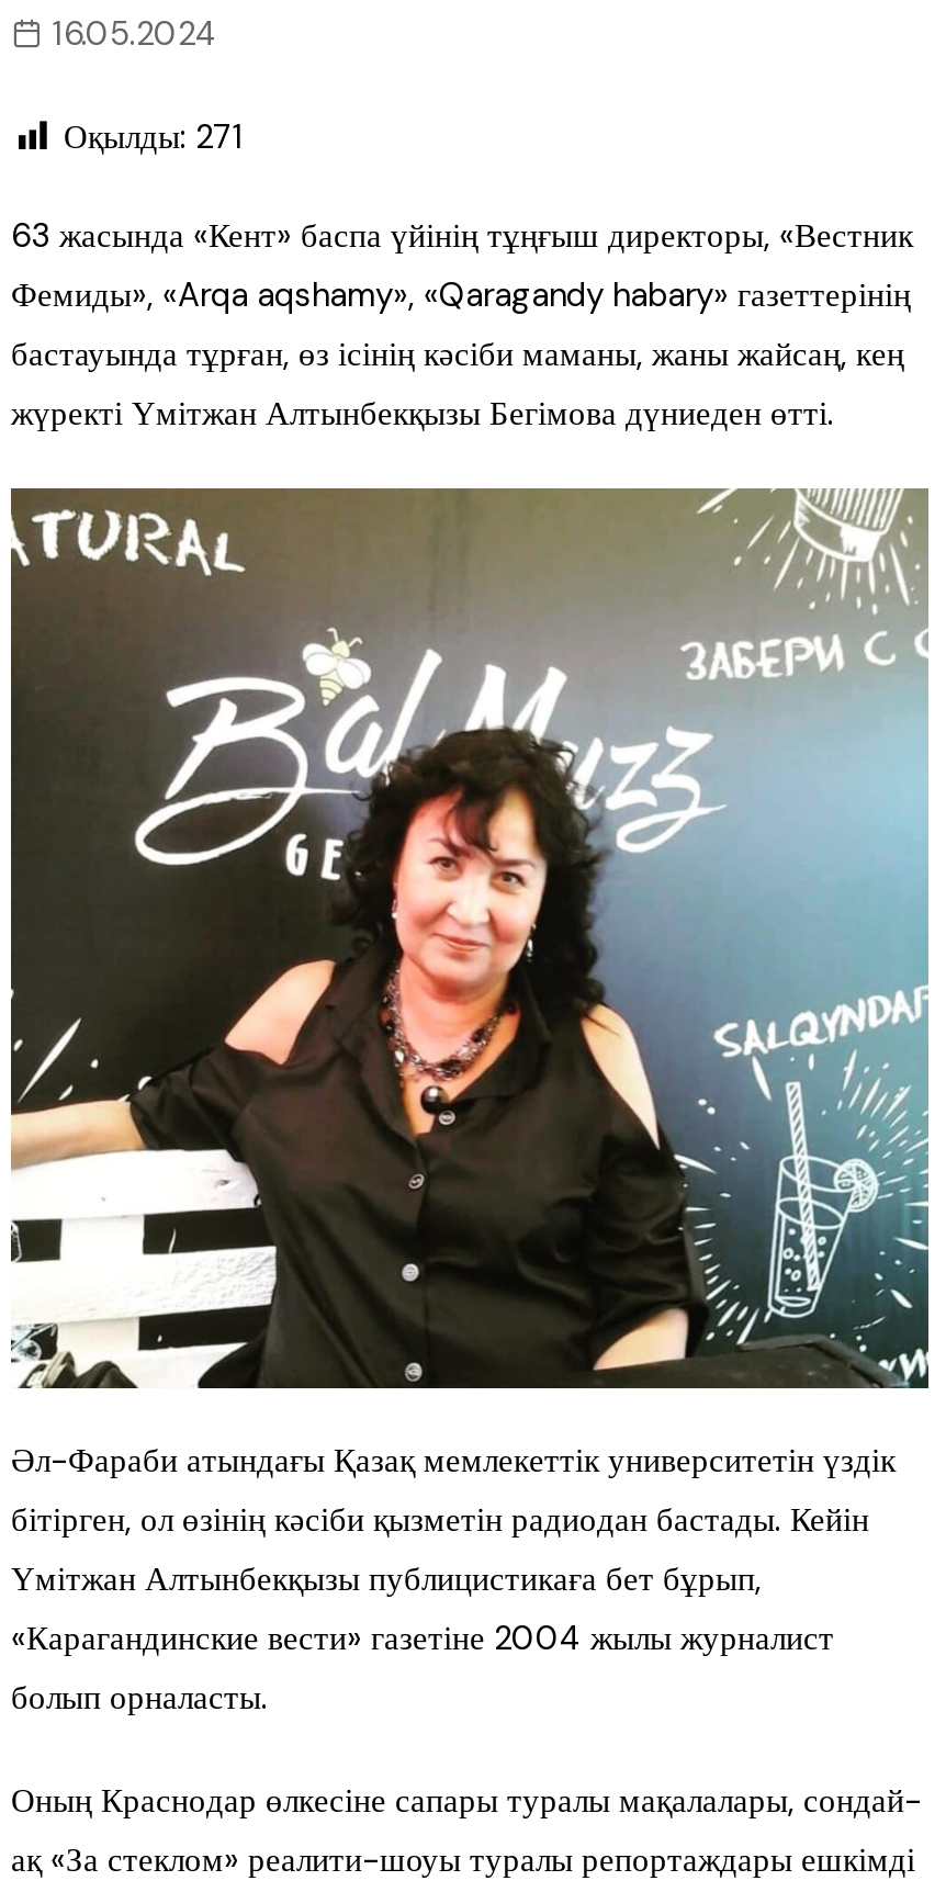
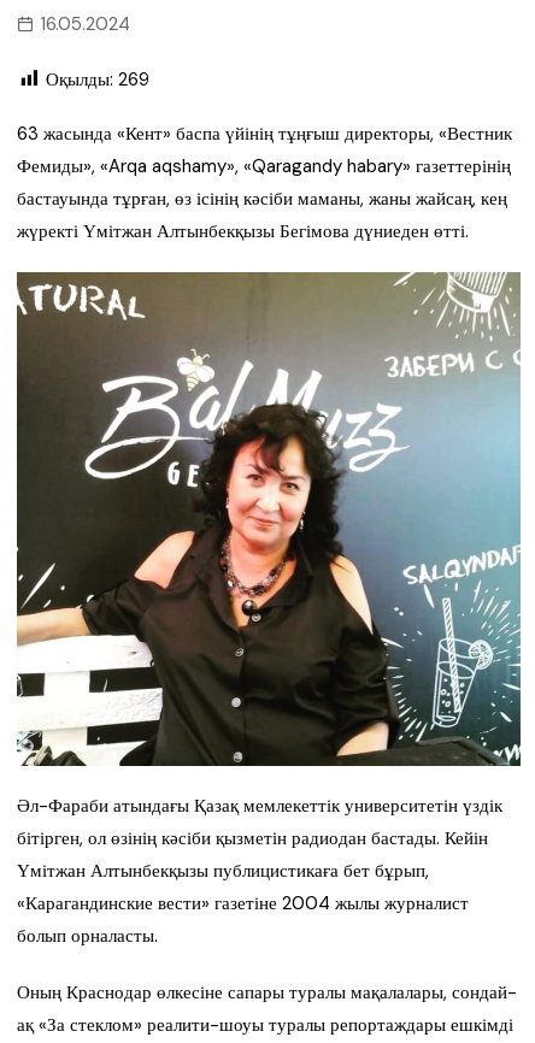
[64,114,244,158] Оқылды: 271 -> [46,68,149,92] Оқылды: 269

